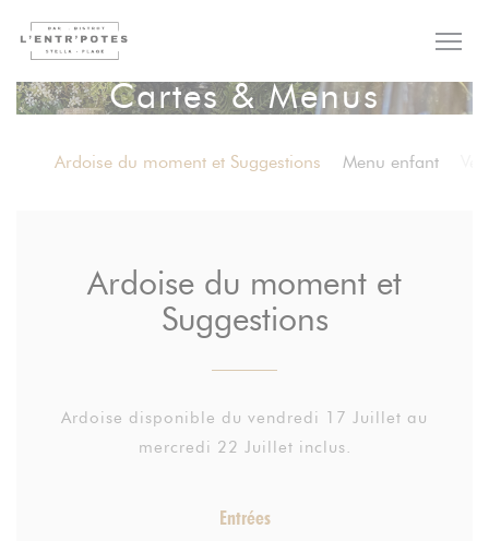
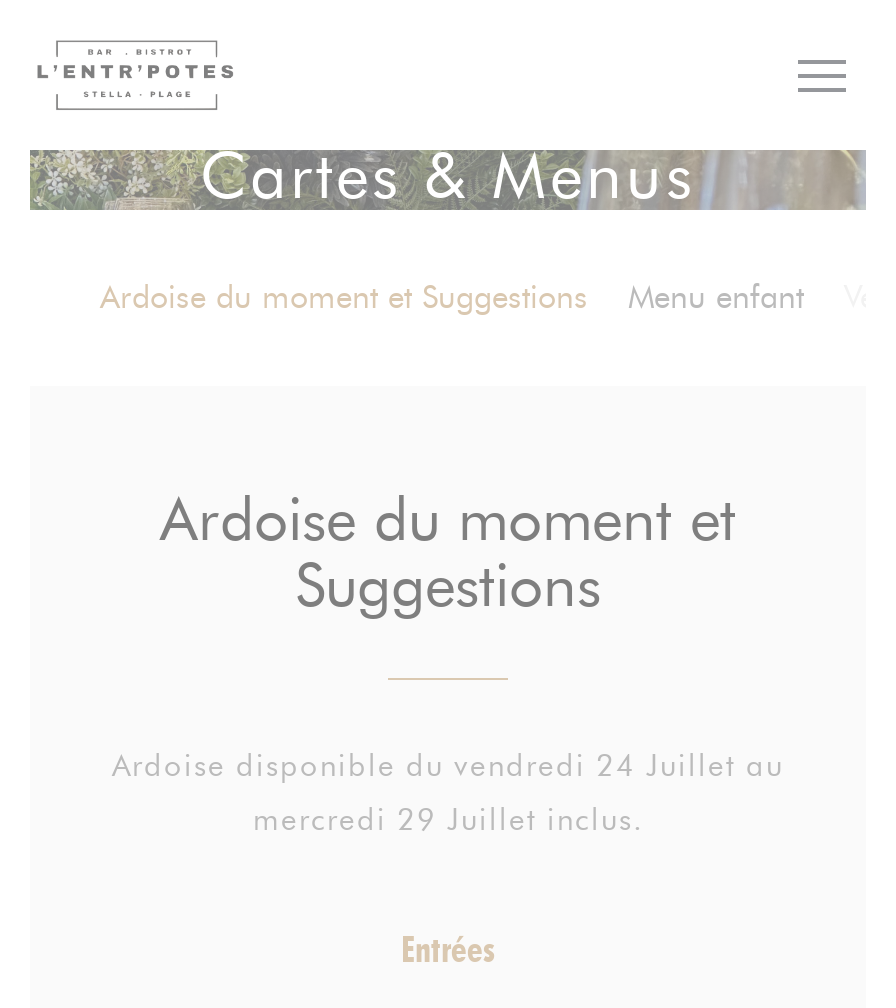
[61,408,428,428] Ardoise disponible du vendredi 17 Juillet au -> [112,748,784,784] Ardoise disponible du vendredi 24 Juillet au
[138,437,351,457] mercredi 22 Juillet inclus. -> [253,802,643,838] mercredi 29 Juillet inclus.

